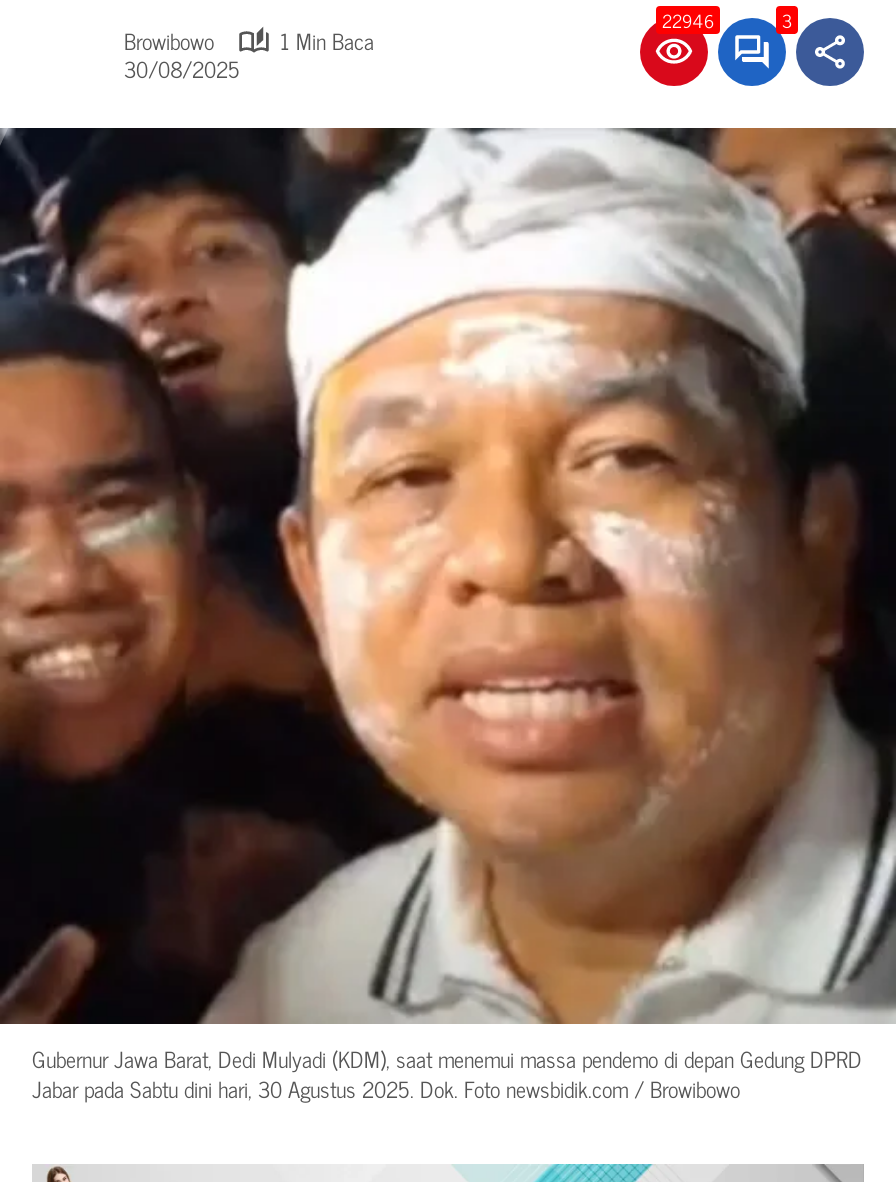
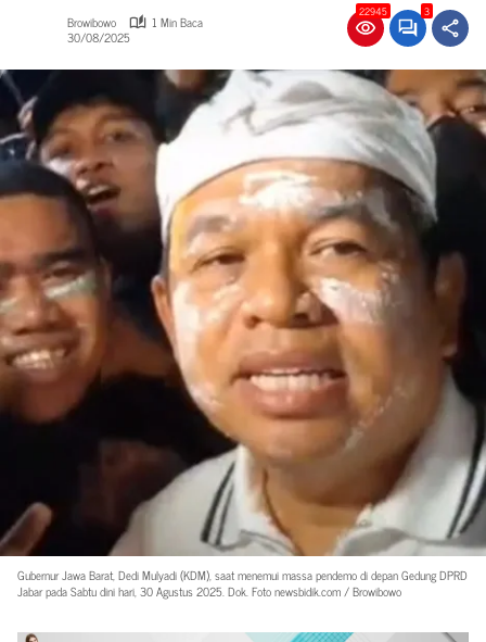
[662,6,714,34] 22946 -> [359,3,387,18] 22945

